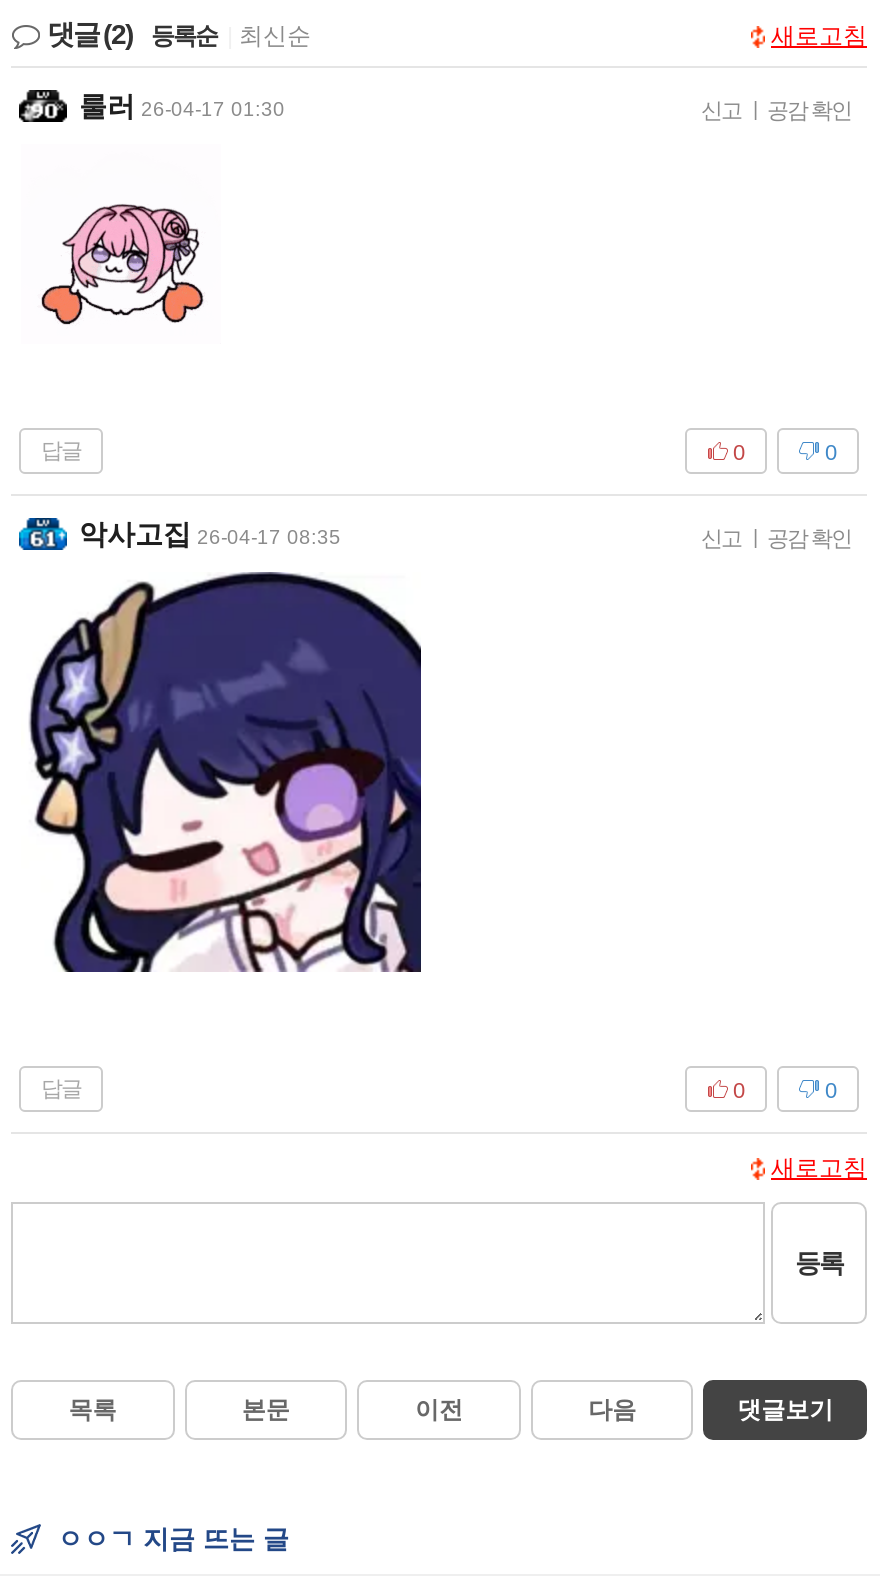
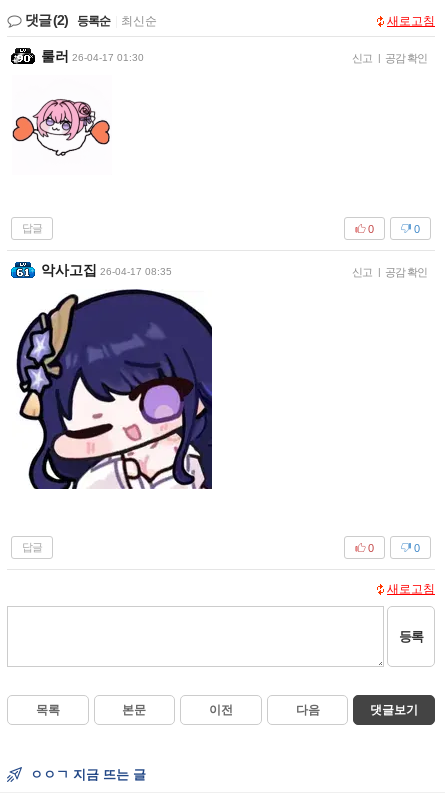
[23,192,217,326] [image] -> [12,98,111,165] [image]

